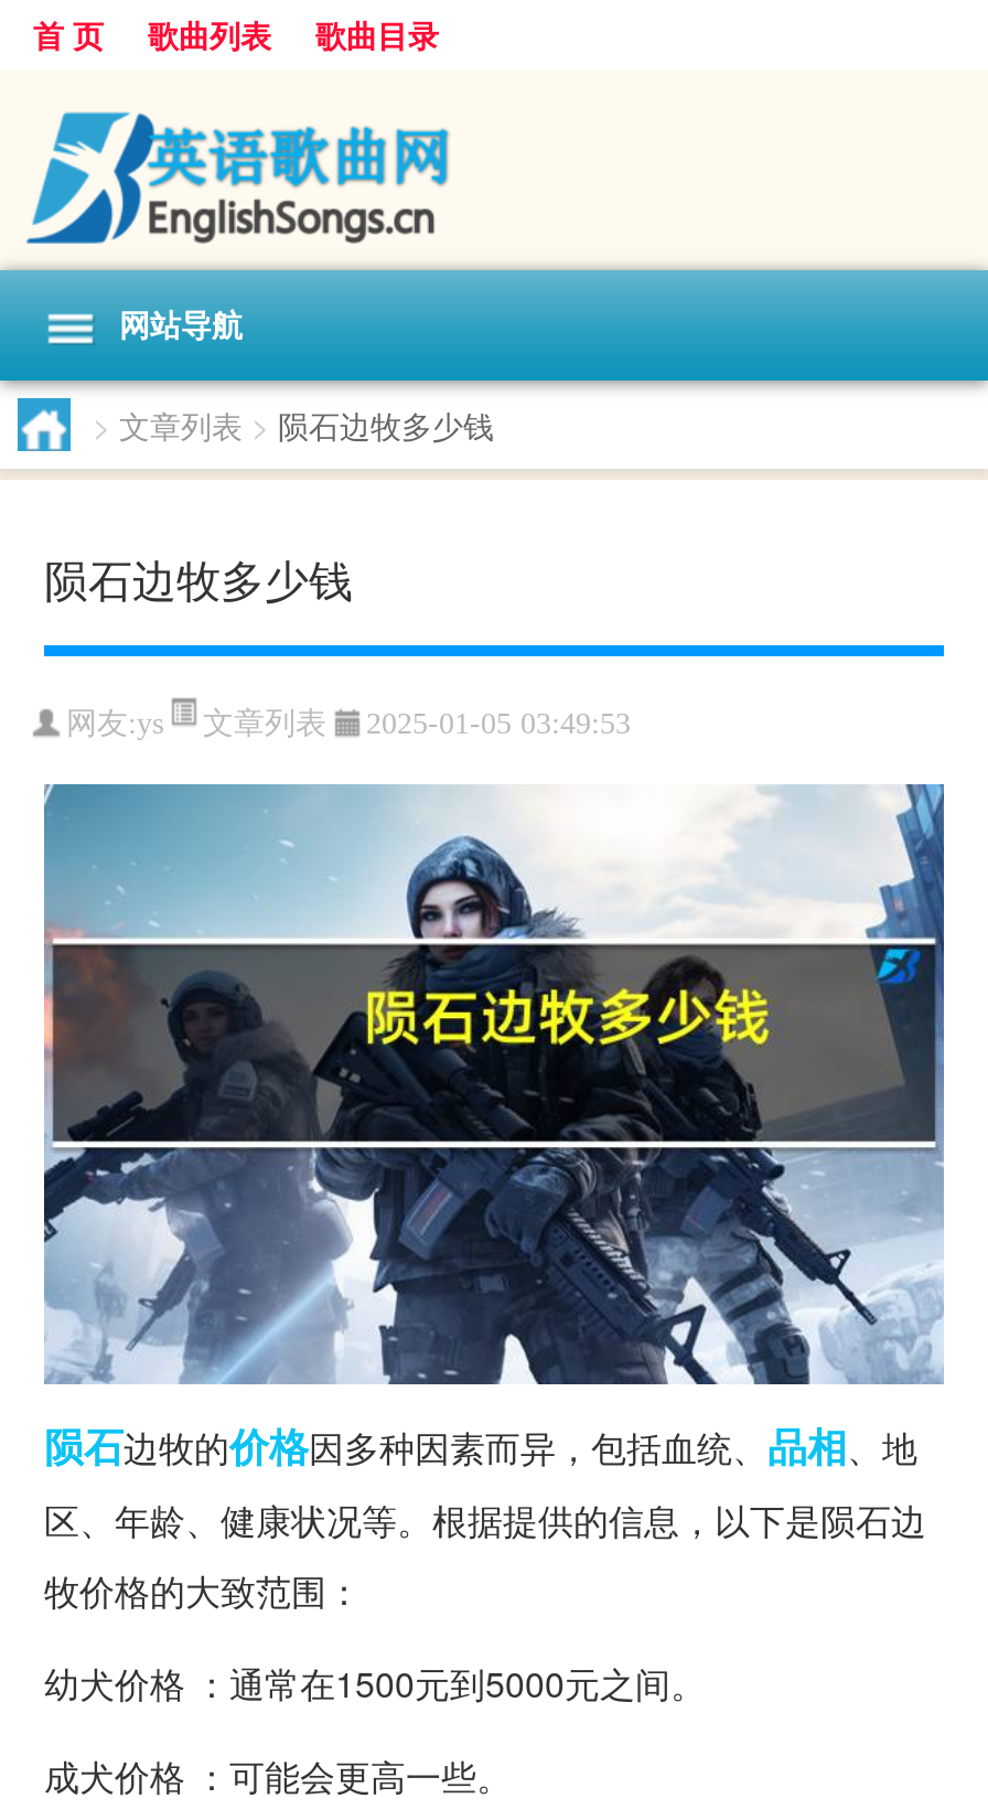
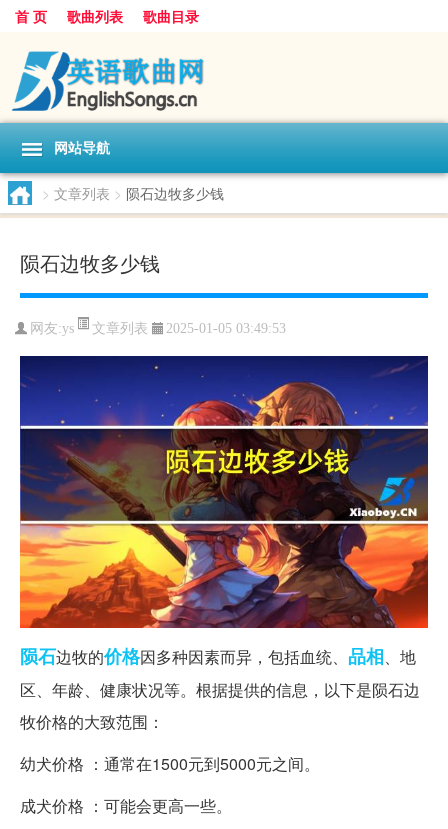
[42,782,946,1387] [image] -> [19,355,429,629] [image]

